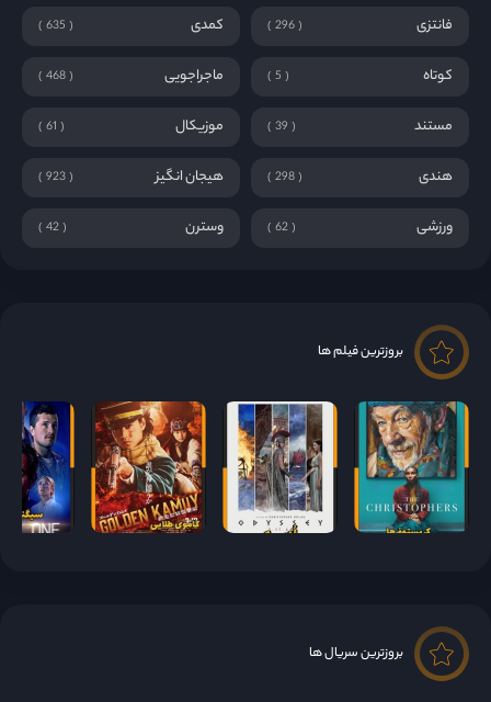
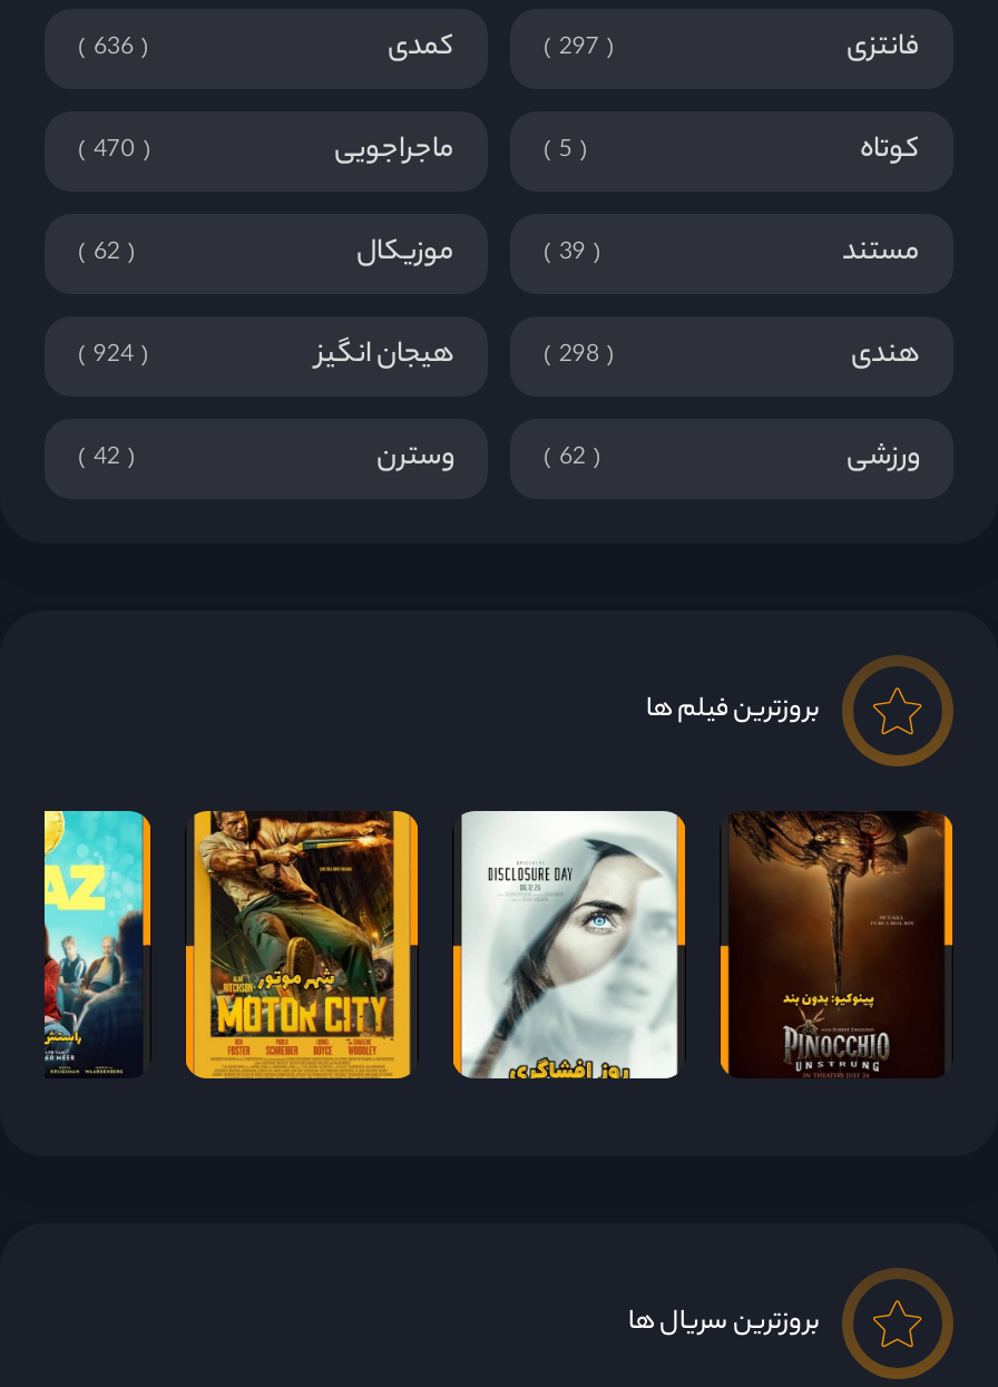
[46,16,66,36] 635 -> [94,28,134,68] 636
[275,16,295,36] 296 -> [559,28,599,68] 297
[46,66,66,86] 468 -> [94,130,136,170] 470
[46,117,57,137] 61 -> [94,233,120,273] 62
[46,167,66,187] 923 -> [94,335,134,375] 924
[21,401,71,534] [image] -> [42,809,145,1078] [image]
[94,400,203,533] [image] -> [192,809,412,1081] [image]
[227,403,334,534] [image] -> [463,813,679,1081] [image]
[357,400,466,534] [image] -> [726,811,947,1078] [image]

